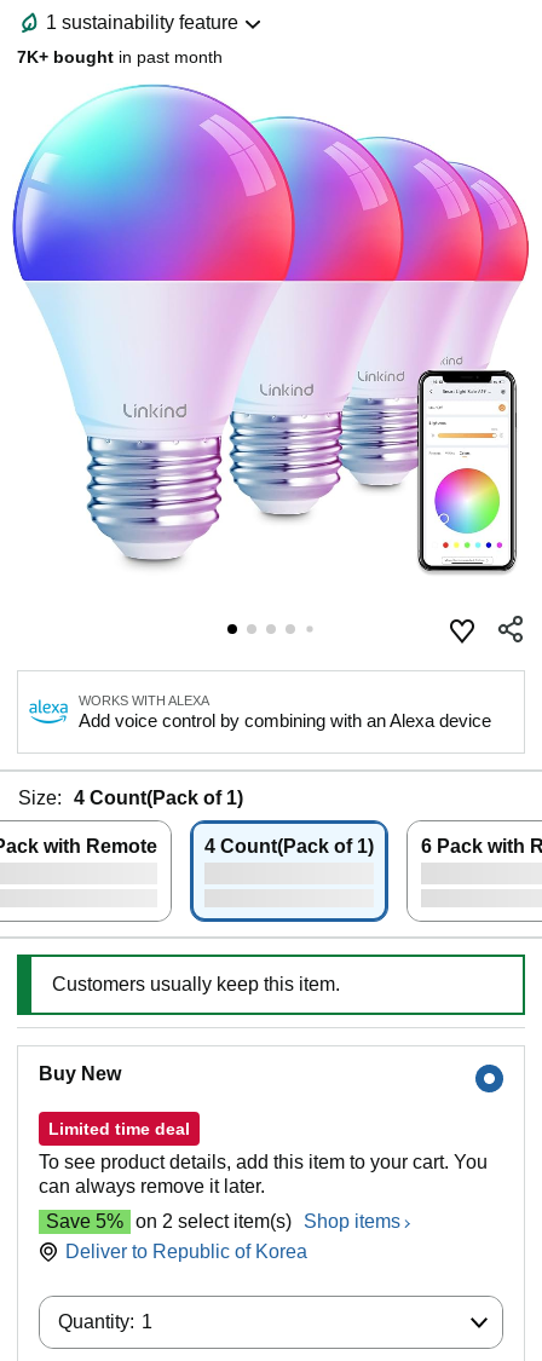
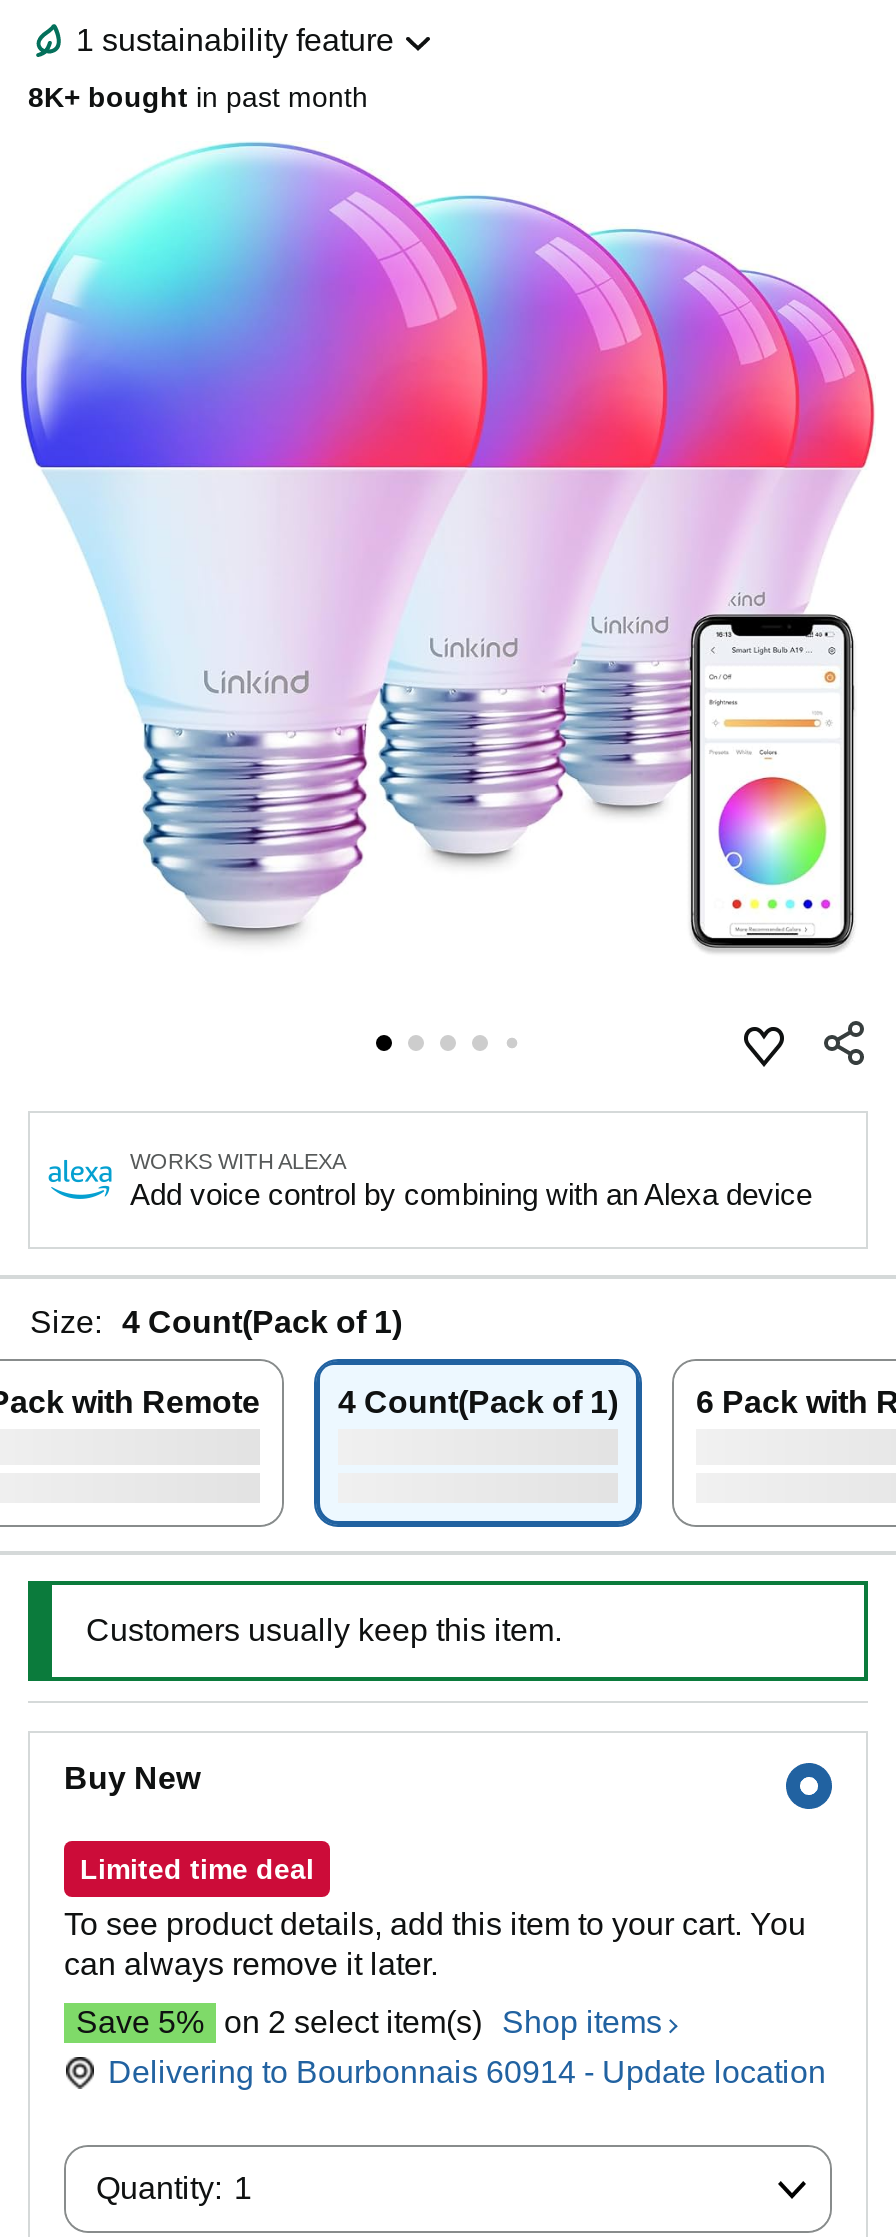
[17,47,223,67] 7K+ bought in past month -> [28,81,368,113] 8K+ bought in past month
[65,1241,307,1262] Deliver to Republic of Korea -> [108,2055,826,2089] Delivering to Bourbonnais 60914 - Update location

